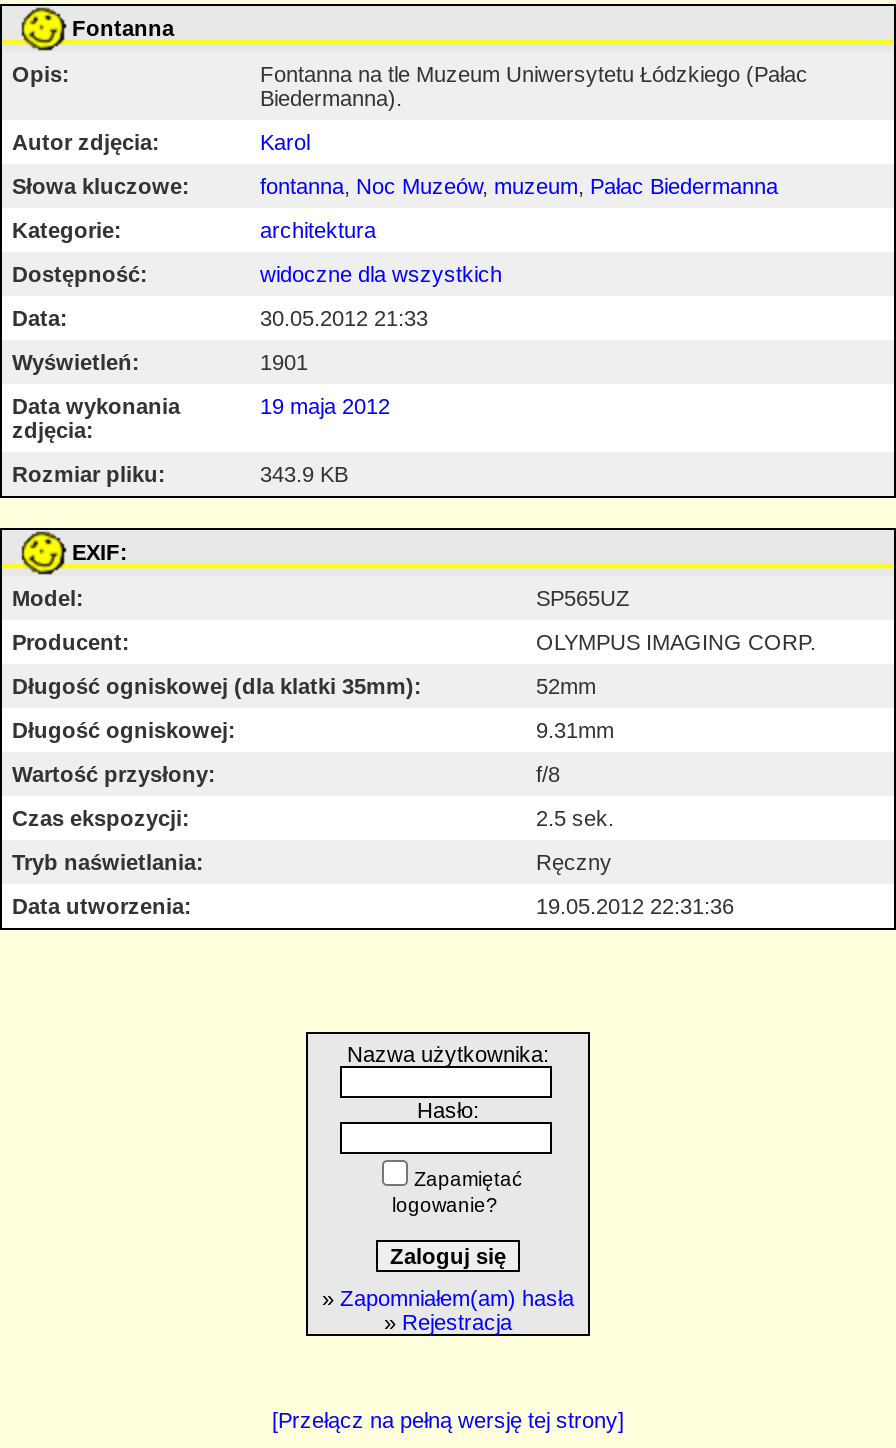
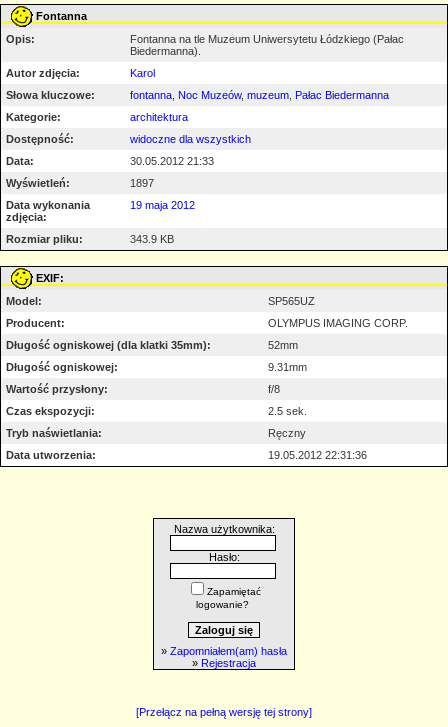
[260,349,308,373] 1901 -> [130,177,154,189] 1897

